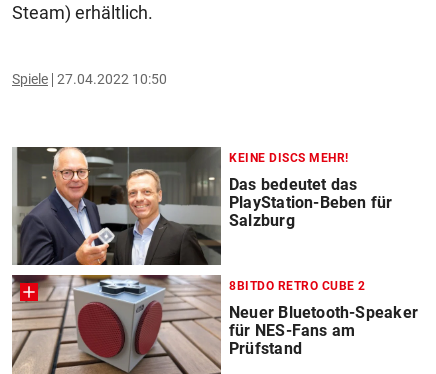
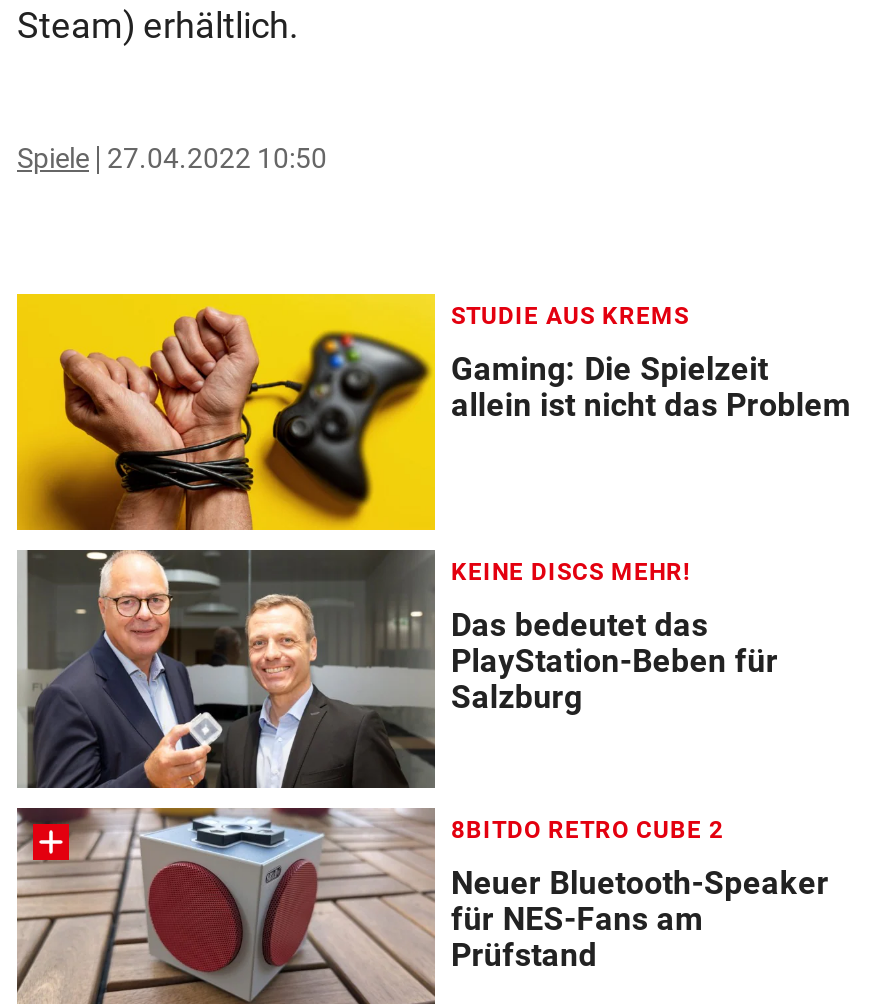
none -> [15,292,851,532] [image] | STUDIE AUS KREMS | Gaming: Die Spielzeit | allein ist nicht das Problem

